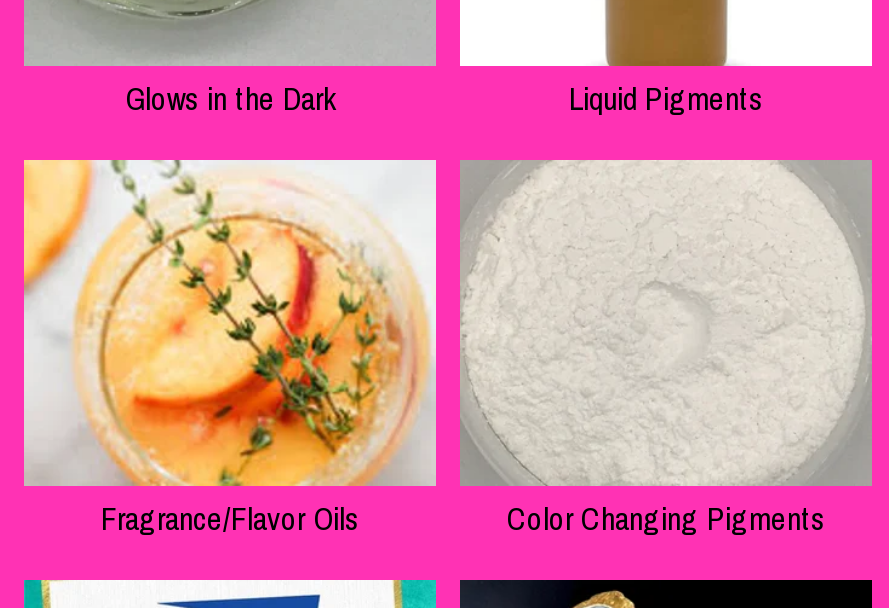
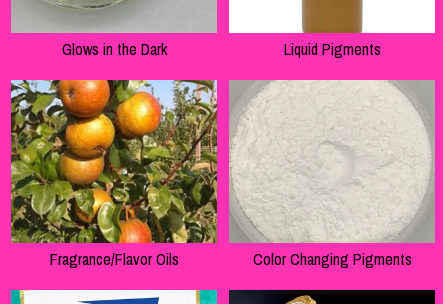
[22,158,438,488] [image] -> [10,79,218,244] [image]

